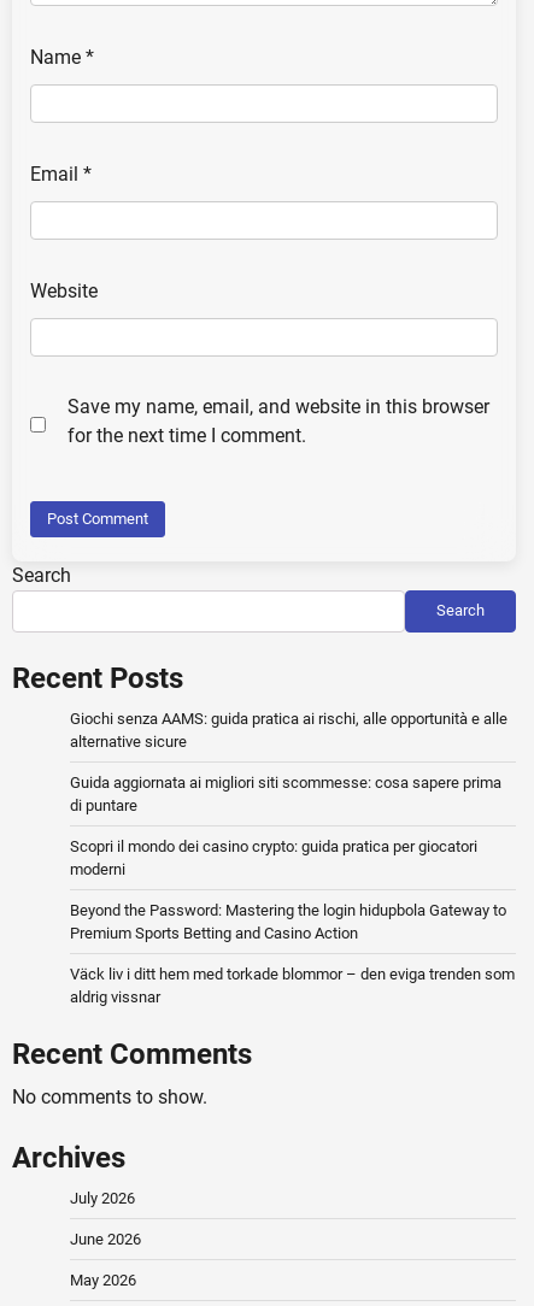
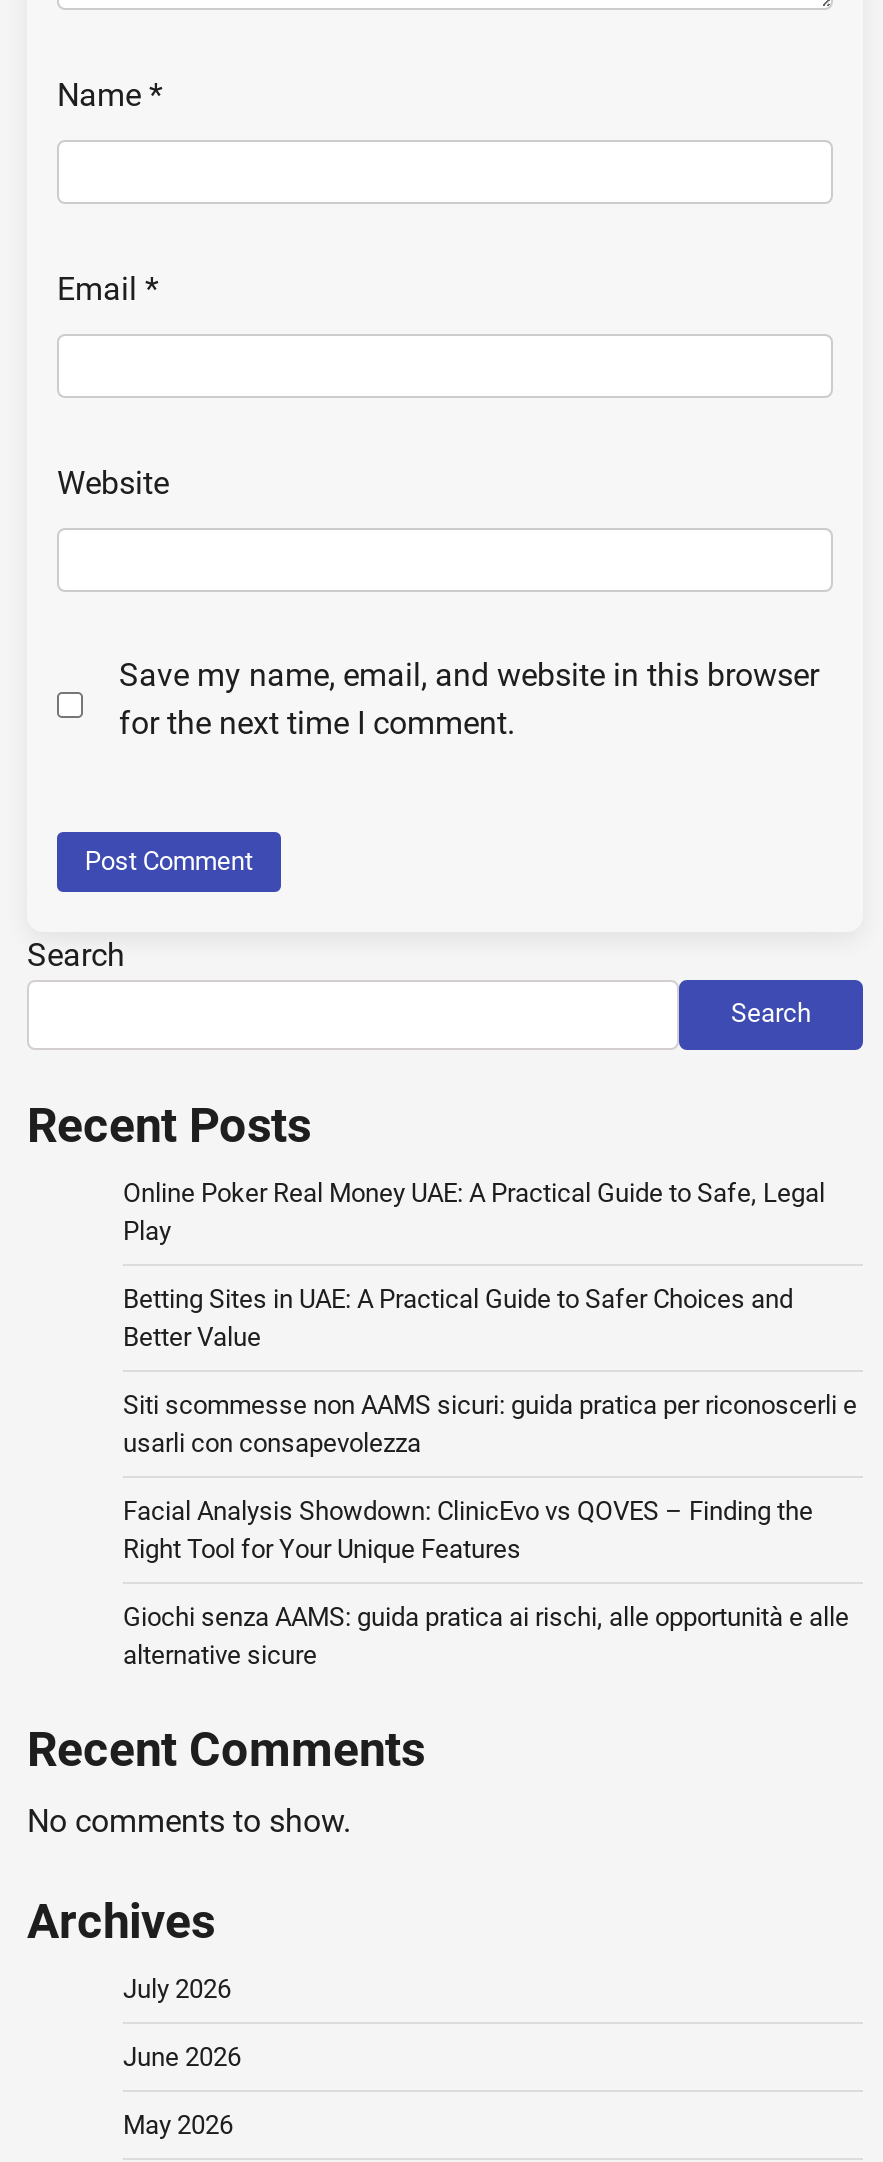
none -> [123,1178,857,1564] Online Poker Real Money UAE: A Practical Guide to Safe, Legal | Play | Betting Sites in UAE: A Practical Guide to Safer Choices and | Better Value | Siti scommesse non AAMS sicuri: guida pratica per riconoscerli e | usarli con consapevolezza | Facial Analysis Showdown: ClinicEvo vs QOVES – Finding the | Right Tool for Your Unique Features
moved [70,710,507,751] -> [123,1602,849,1670]: Giochi senza AAMS: guida pratica ai rischi, alle opportunità e alle | alternative sicure
[70,773,515,1006] Guida aggiornata ai migliori siti scommesse: cosa sapere prima | di puntare | Scopri il mondo dei casino crypto: guida pratica per giocatori | moderni | Beyond the Password: Mastering the login hidupbola Gateway to | Premium Sports Betting and Casino Action | Väck liv i ditt hem med torkade blommor – den eviga trenden som | aldrig vissnar -> none

